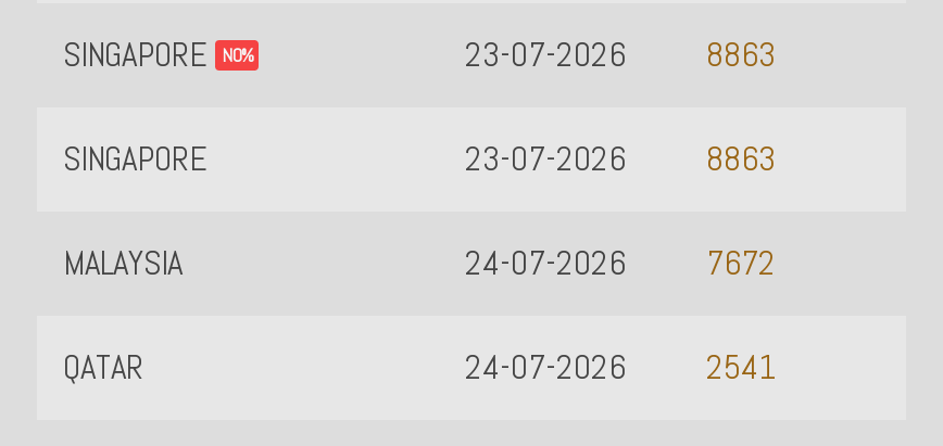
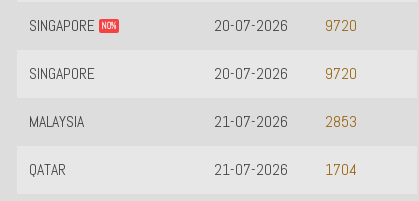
[465,33,626,76] 23-07-2026 -> [214,16,288,36] 20-07-2026
[706,34,776,77] 8863 -> [325,16,357,36] 9720
[465,137,626,180] 23-07-2026 -> [214,64,288,84] 20-07-2026
[706,138,776,181] 8863 -> [325,64,357,84] 9720
[465,241,626,285] 24-07-2026 -> [214,112,288,132] 21-07-2026
[706,242,776,286] 7672 -> [325,112,357,132] 2853
[465,345,626,389] 24-07-2026 -> [214,160,288,180] 21-07-2026
[706,346,776,390] 2541 -> [325,160,357,180] 1704

